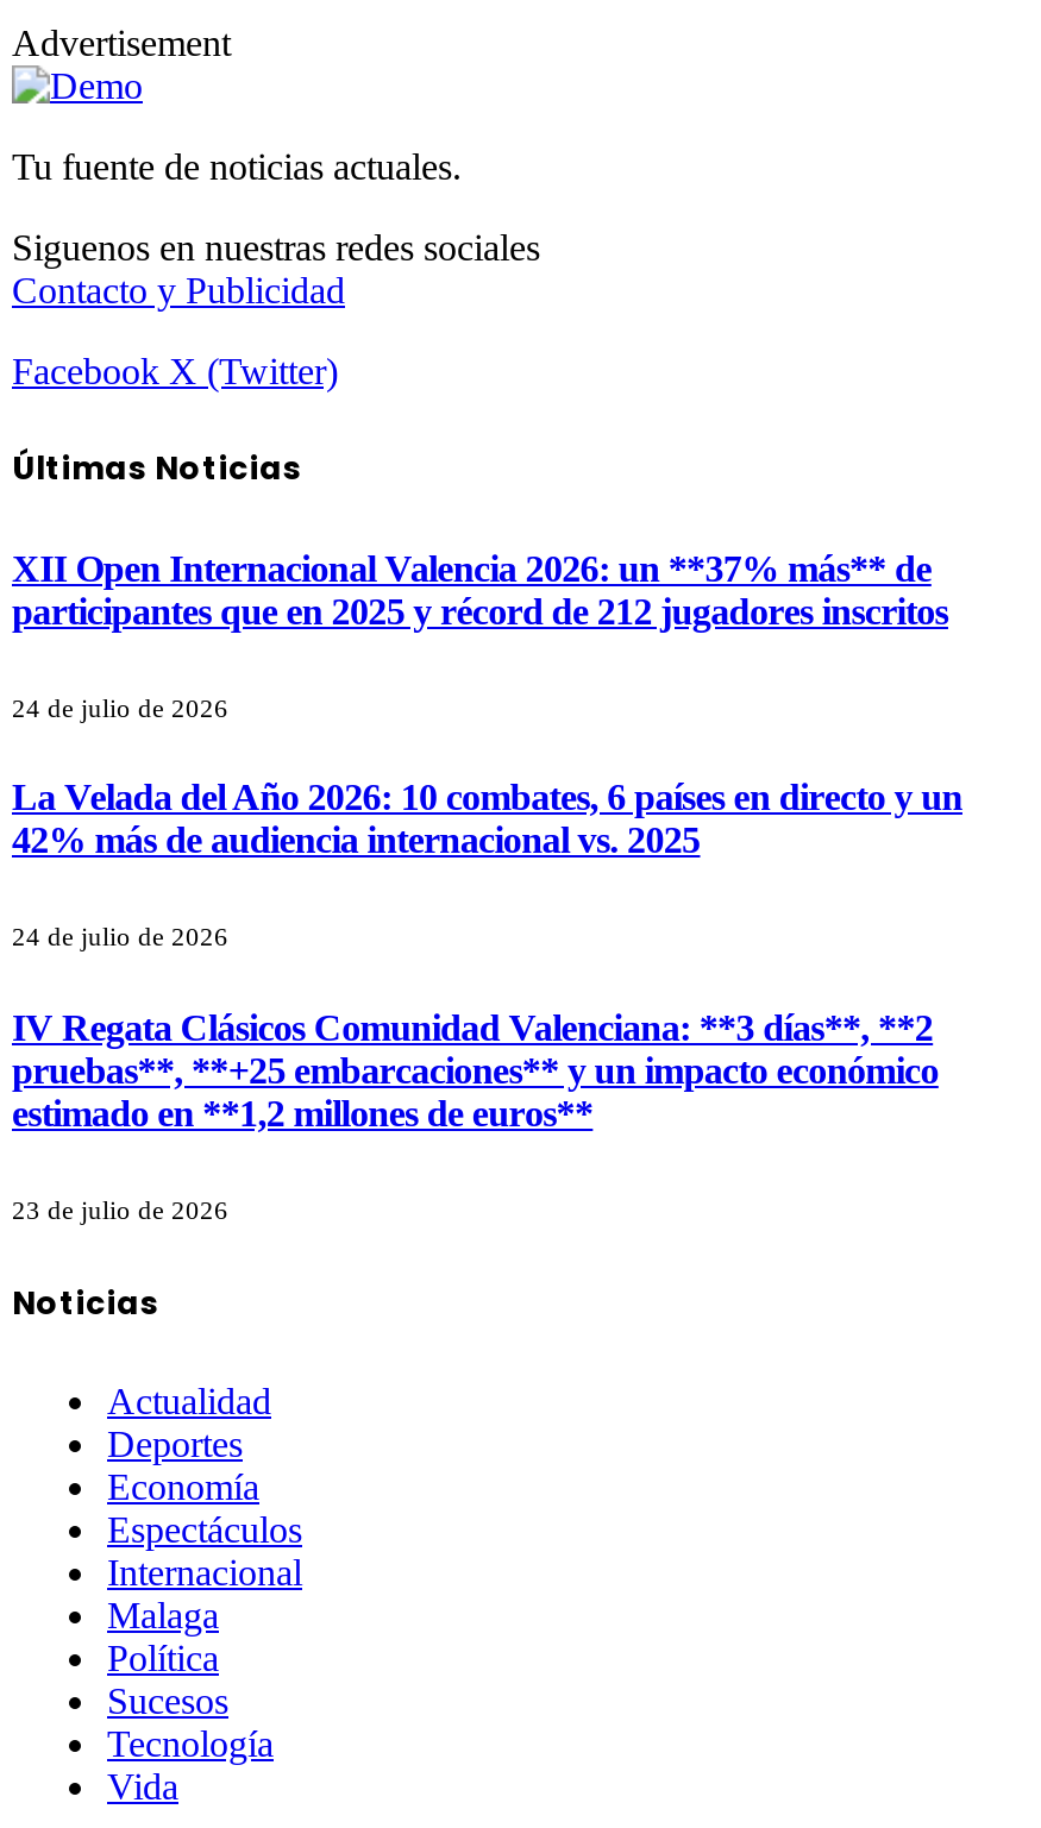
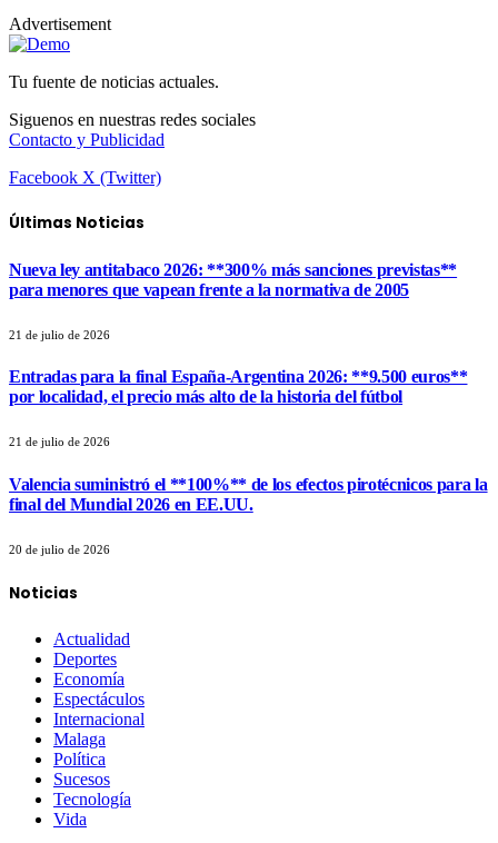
[12,547,948,631] XII Open Internacional Valencia 2026: un **37% más** de | participantes que en 2025 y récord de 212 jugadores inscritos -> [9,260,457,299] Nueva ley antitabaco 2026: **300% más sanciones previstas** | para menores que vapean frente a la normativa de 2005
[12,693,228,721] 24 de julio de 2026 -> [9,328,110,341] 21 de julio de 2026
[12,777,962,860] La Velada del Año 2026: 10 combates, 6 países en directo y un | 42% más de audiencia internacional vs. 2025 -> [9,367,467,406] Entradas para la final España-Argentina 2026: **9.500 euros** | por localidad, el precio más alto de la historia del fútbol
[12,923,228,951] 24 de julio de 2026 -> [9,435,110,449] 21 de julio de 2026
[12,1006,938,1132] IV Regata Clásicos Comunidad Valenciana: **3 días**, **2 | pruebas**, **+25 embarcaciones** y un impacto económico | estimado en **1,2 millones de euros** -> [9,474,488,513] Valencia suministró el **100%** de los efectos pirotécnicos para la | final del Mundial 2026 en EE.UU.
[12,1195,228,1224] 23 de julio de 2026 -> [9,543,110,556] 20 de julio de 2026

